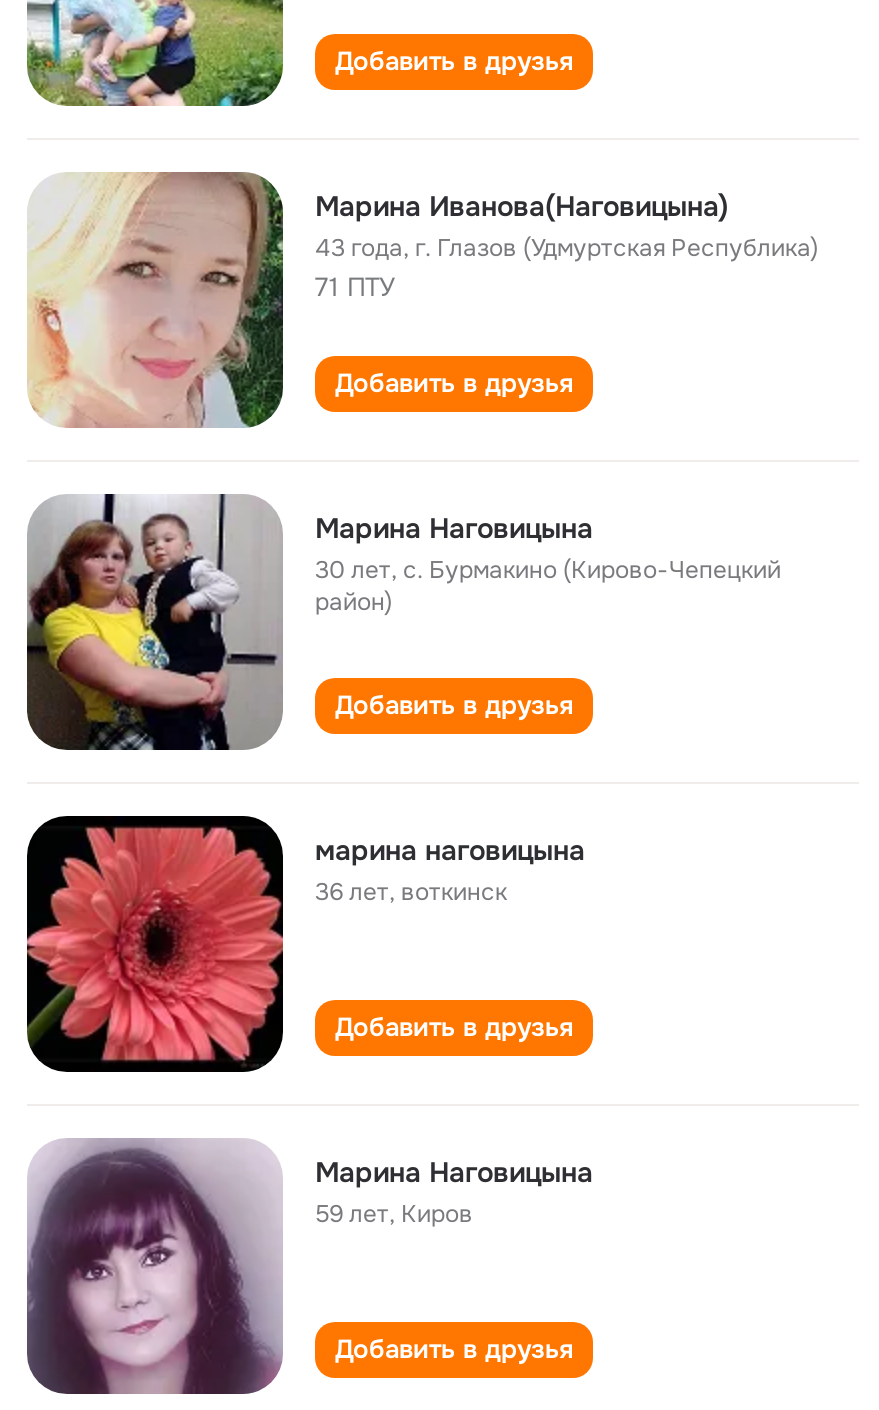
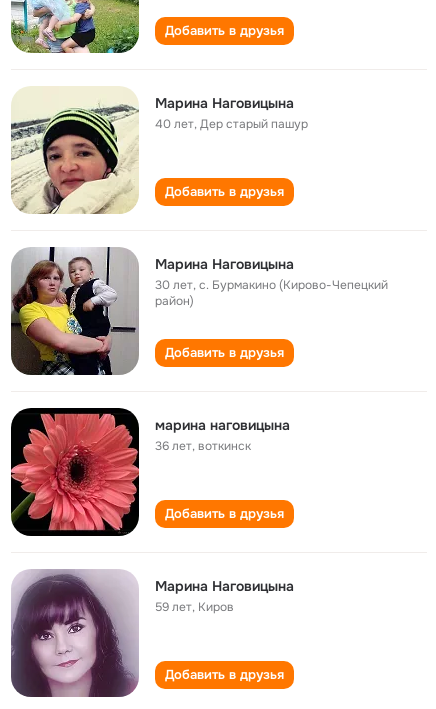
[27,170,819,428] [image] | Марина Иванова(Наговицына) | 43 года, г. Глазов (Удмуртская Республика) | 71 ПТУ -> [10,86,308,214] [image] | Марина Наговицына | 40 лет, Дер старый пашур

